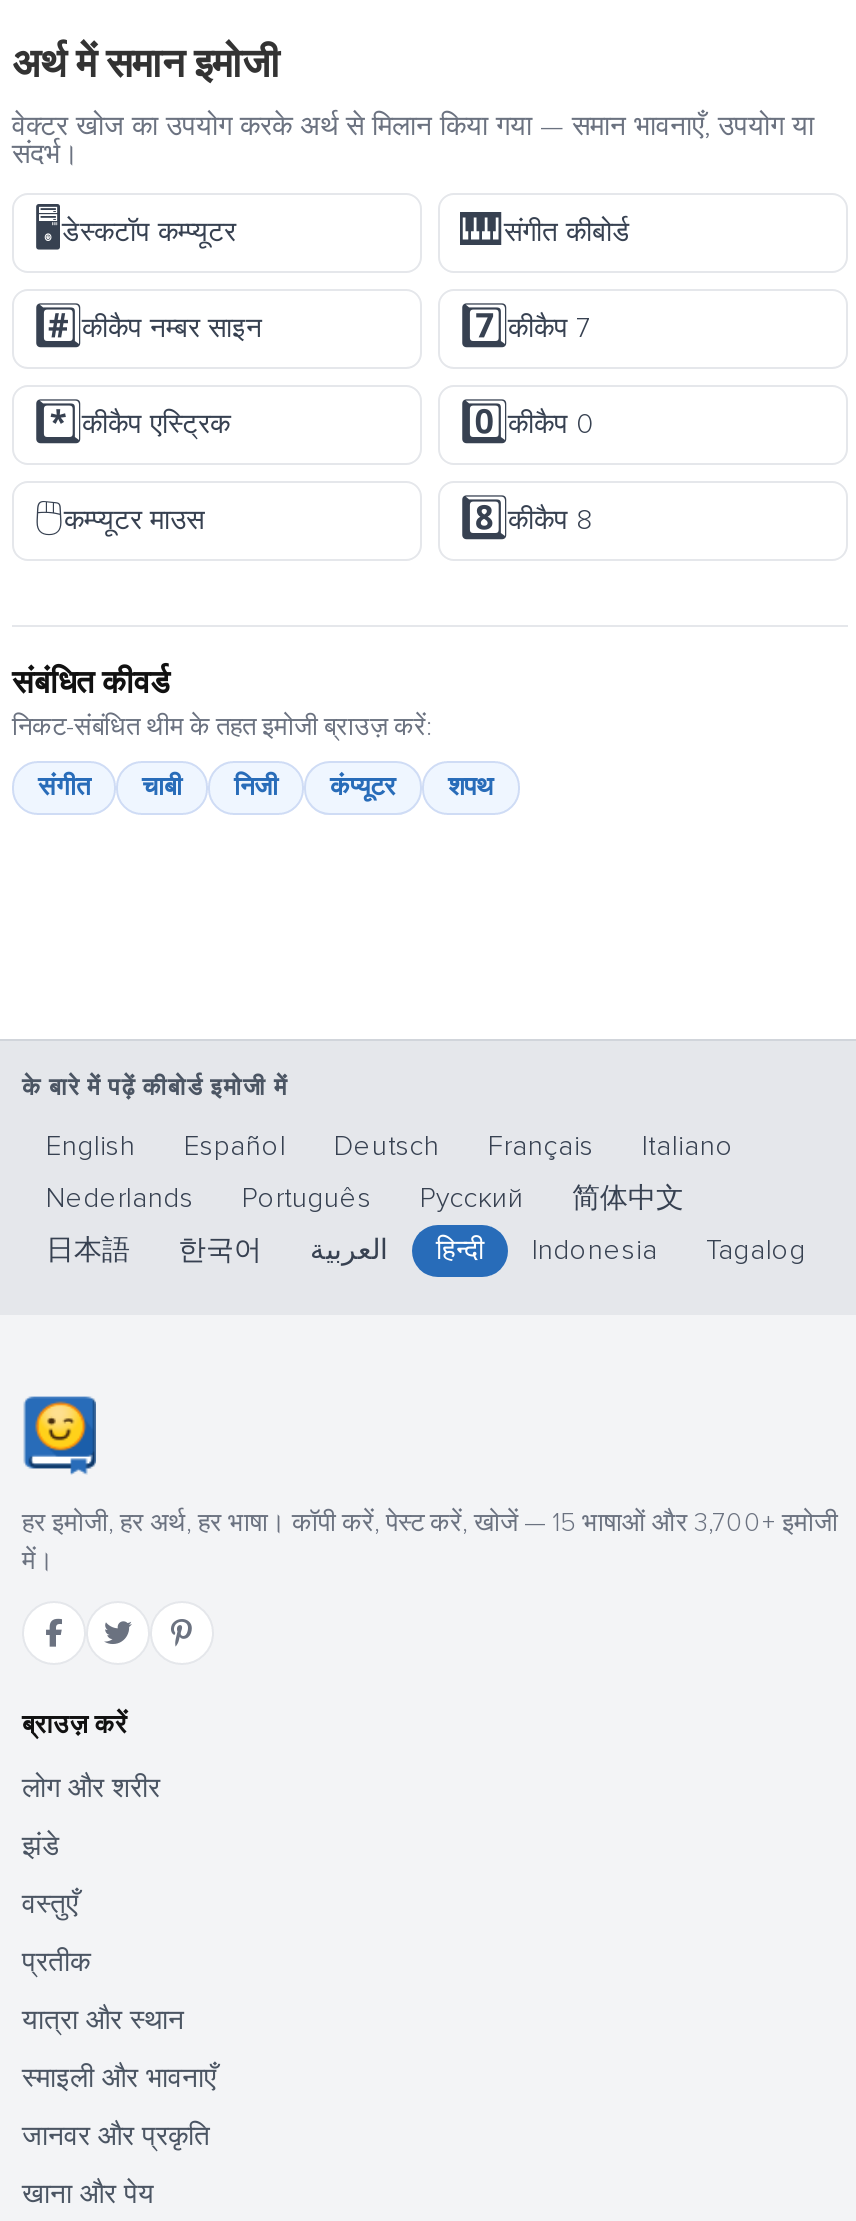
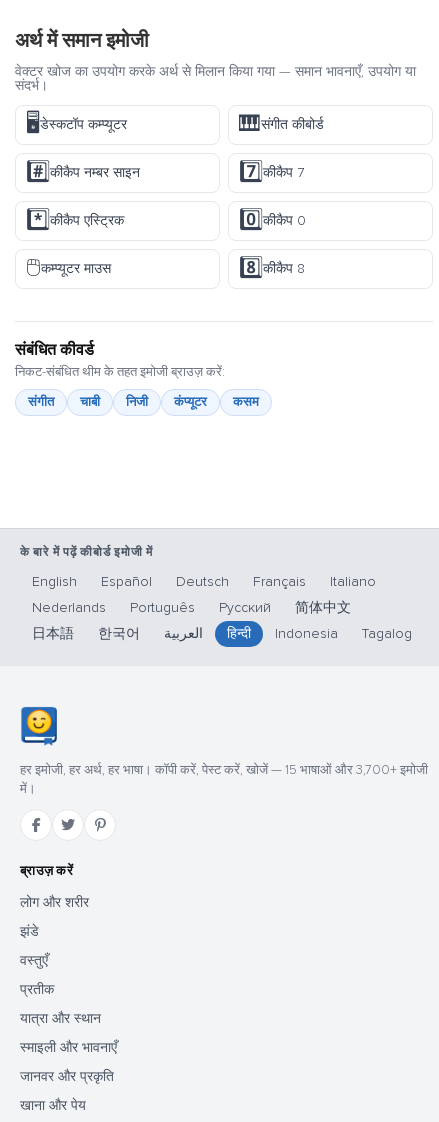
[448,771,494,803] शपथ -> [233,394,259,410] कसम

